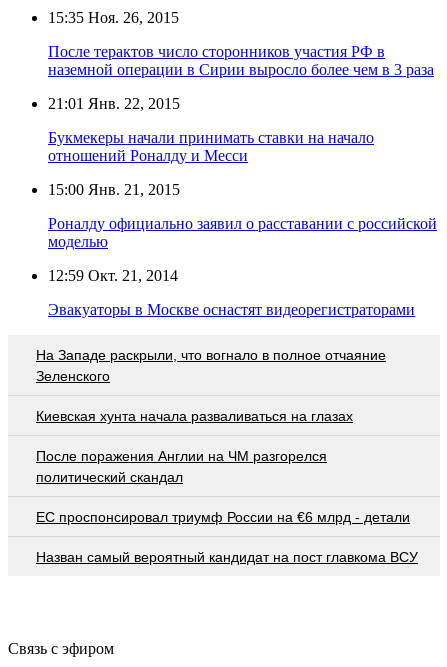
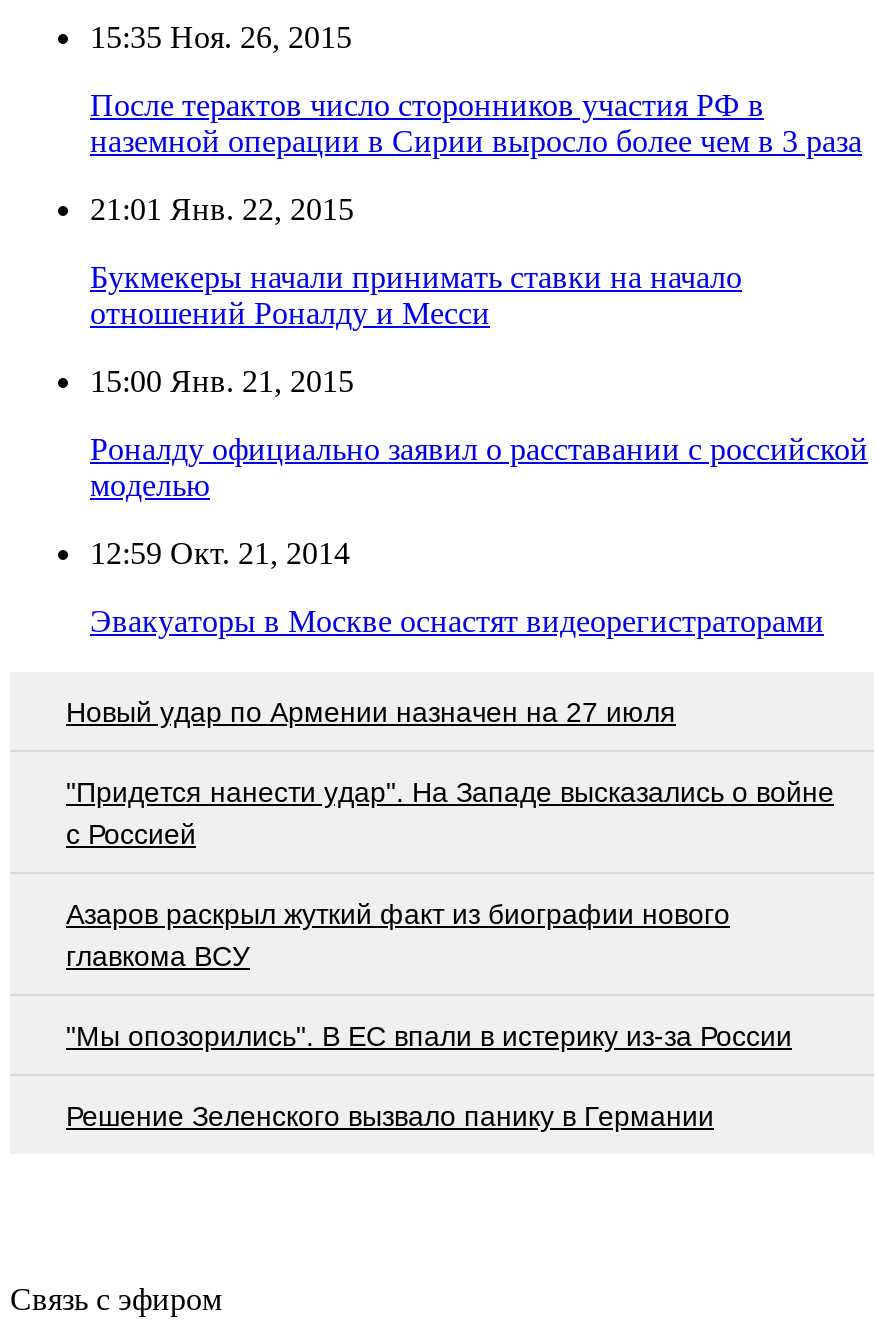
[36,347,386,384] На Западе раскрыли, что вогнало в полное отчаяние | Зеленского -> [66,695,676,727] Новый удар по Армении назначен на 27 июля
[36,408,353,424] Киевская хунта начала разваливаться на глазах -> [66,775,834,849] "Придется нанести удар". На Западе высказались о войне | с Россией
[36,448,327,485] После поражения Англии на ЧМ разгорелся | политический скандал -> [66,897,730,971] Азаров раскрыл жуткий факт из биографии нового | главкома ВСУ
[36,509,410,525] EC проспонсировал триумф России на €6 млрд - детали -> [66,1019,792,1051] "Мы опозорились". В ЕС впали в истерику из-за России
[36,549,418,565] Назван самый вероятный кандидат на пост главкома ВСУ -> [66,1099,714,1131] Решение Зеленского вызвало панику в Германии

